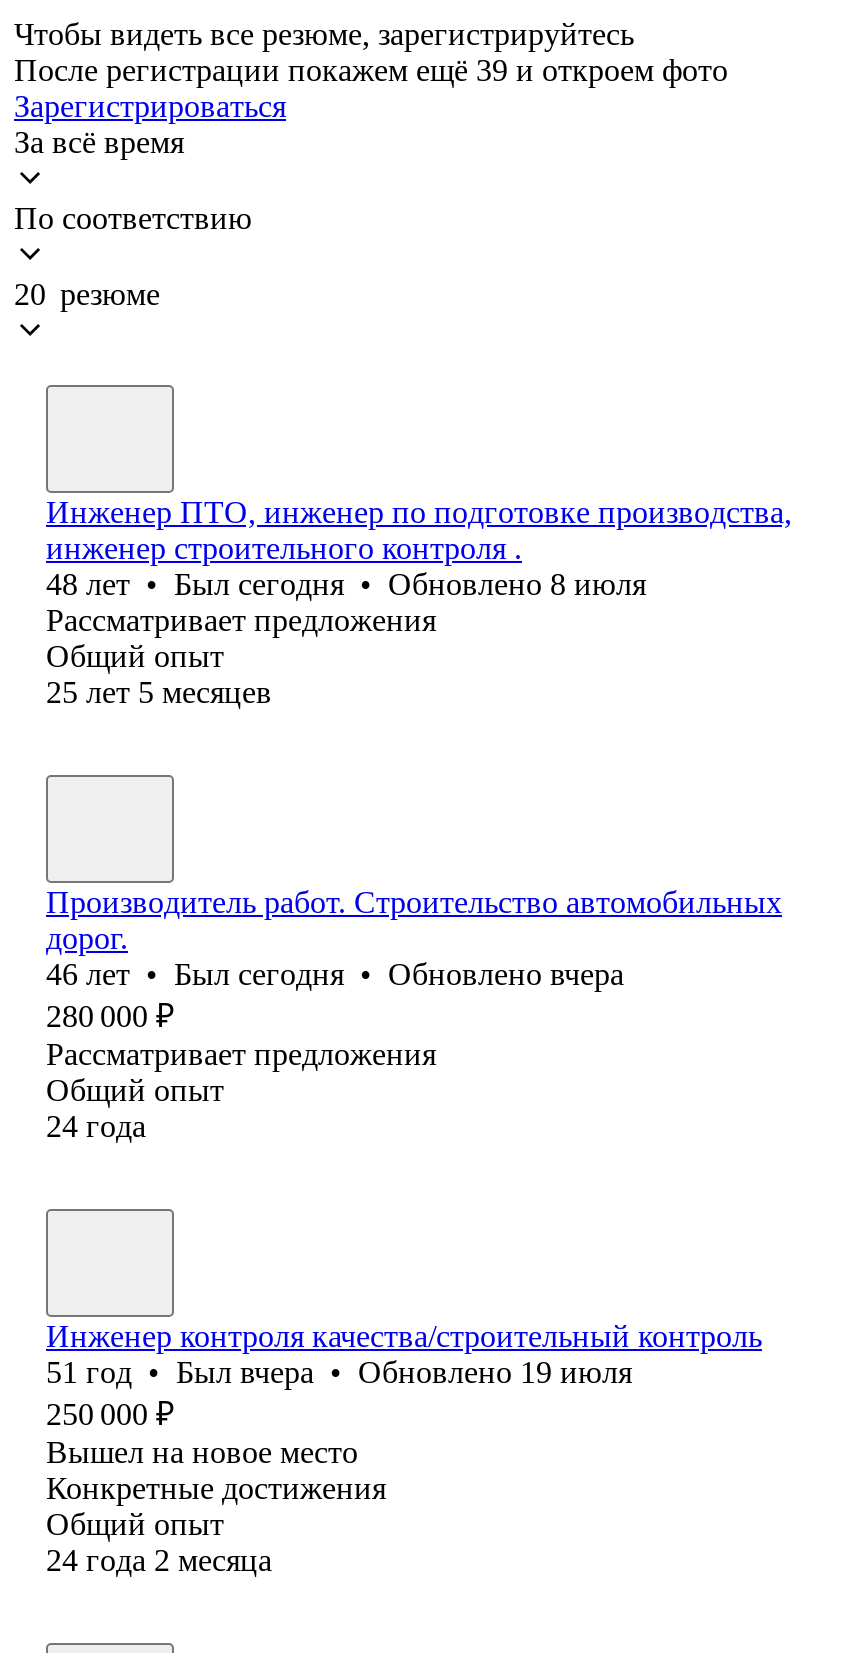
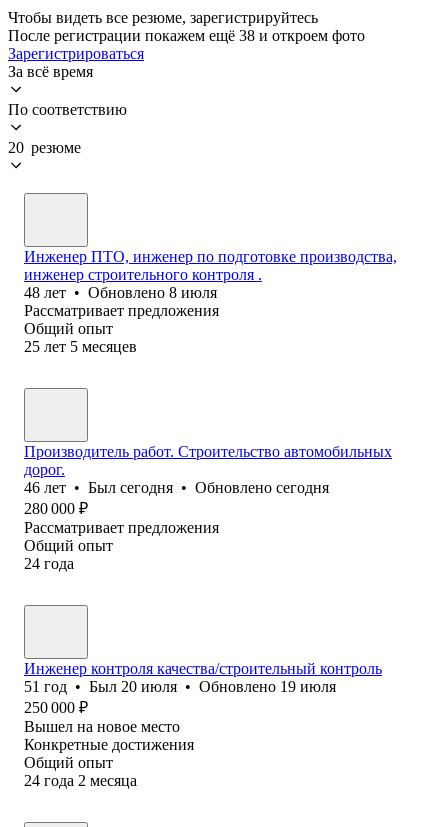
[14,53,728,87] После регистрации покажем ещё 39 и откроем фото -> [8,27,365,44] После регистрации покажем ещё 38 и откроем фото
[46,567,646,601] 48 лет • Был сегодня • Обновлено 8 июля -> [24,284,217,301] 48 лет • Обновлено 8 июля
[46,957,624,991] 46 лет • Был сегодня • Обновлено вчера -> [24,479,329,496] 46 лет • Был сегодня • Обновлено сегодня
[46,1355,632,1389] 51 год • Был вчера • Обновлено 19 июля -> [24,678,336,695] 51 год • Был 20 июля • Обновлено 19 июля

